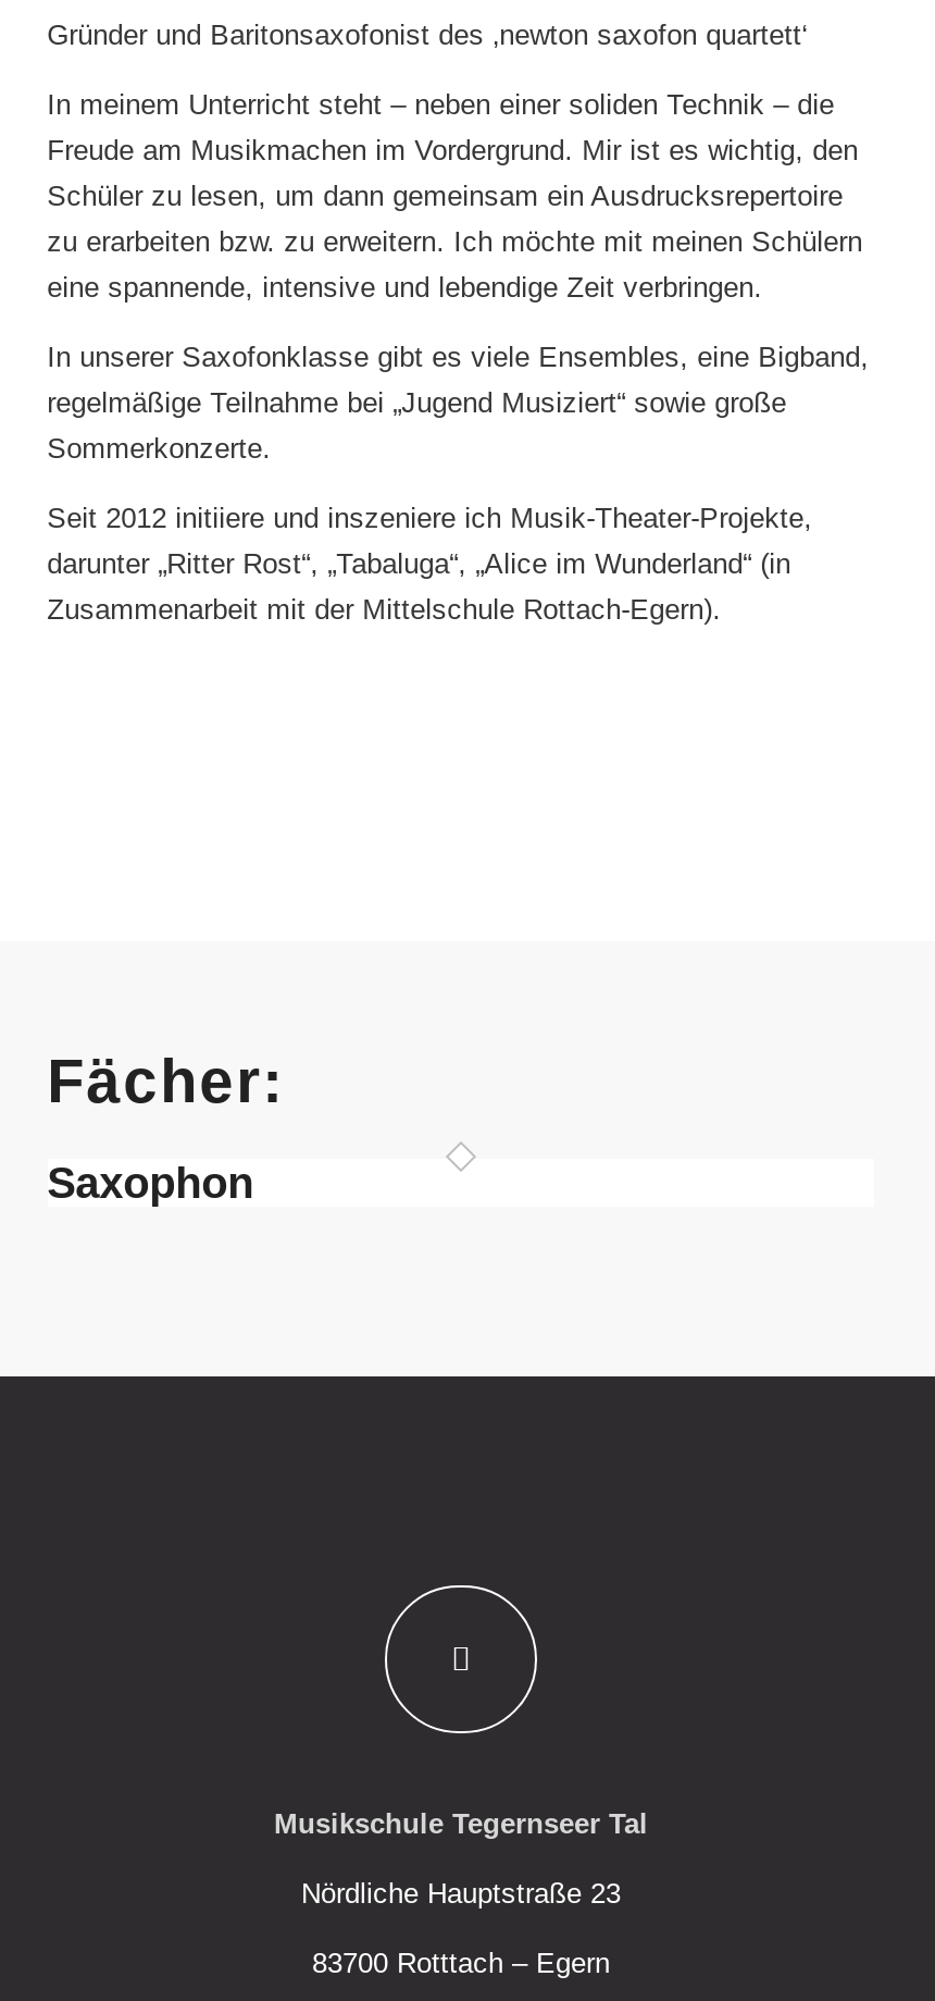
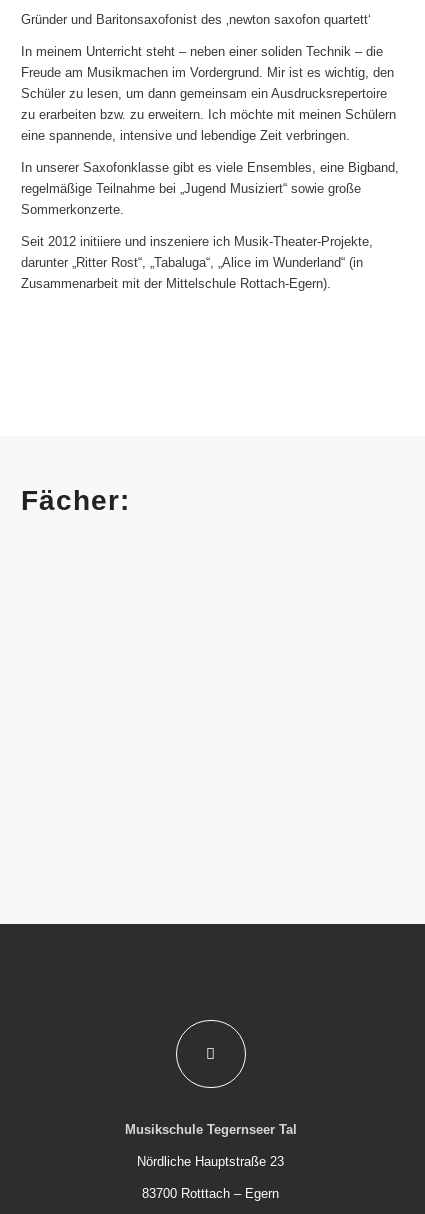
[47,1159,254,1207] Saxophon -> none

